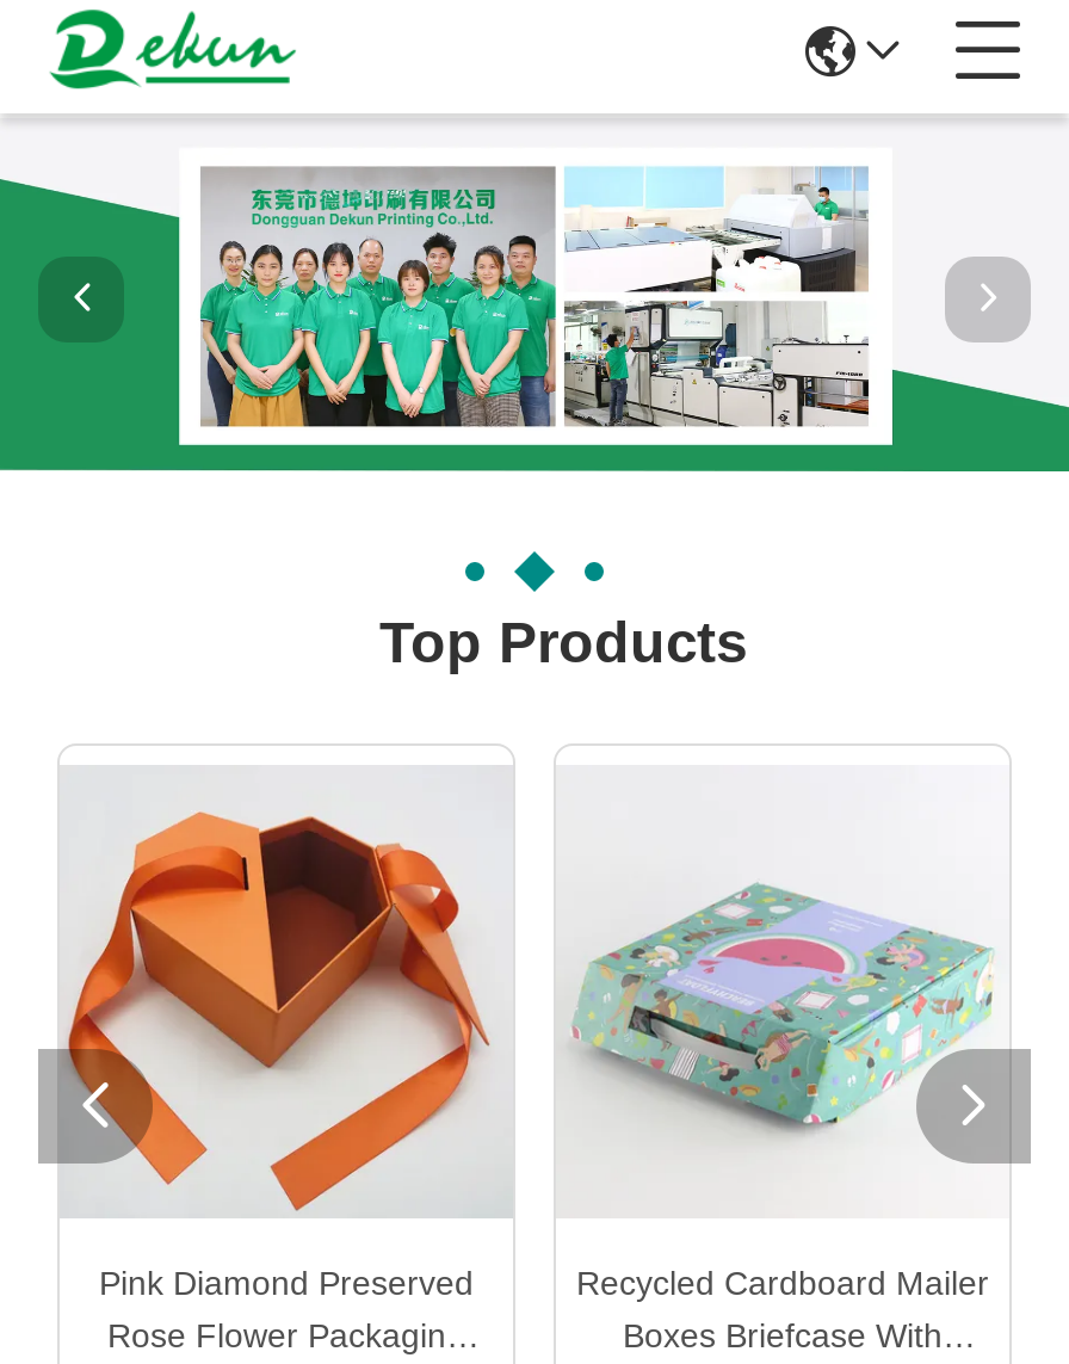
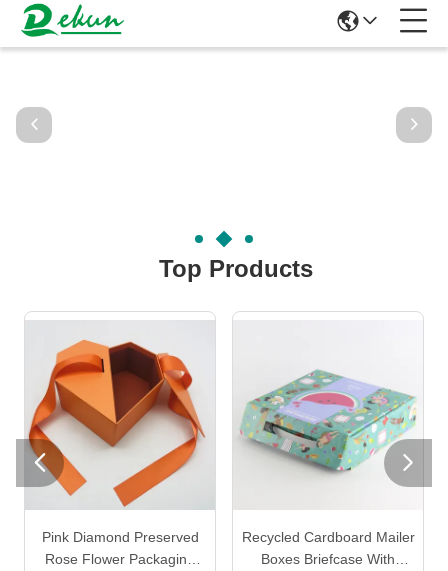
[7,163,1062,474] [image] -> none

